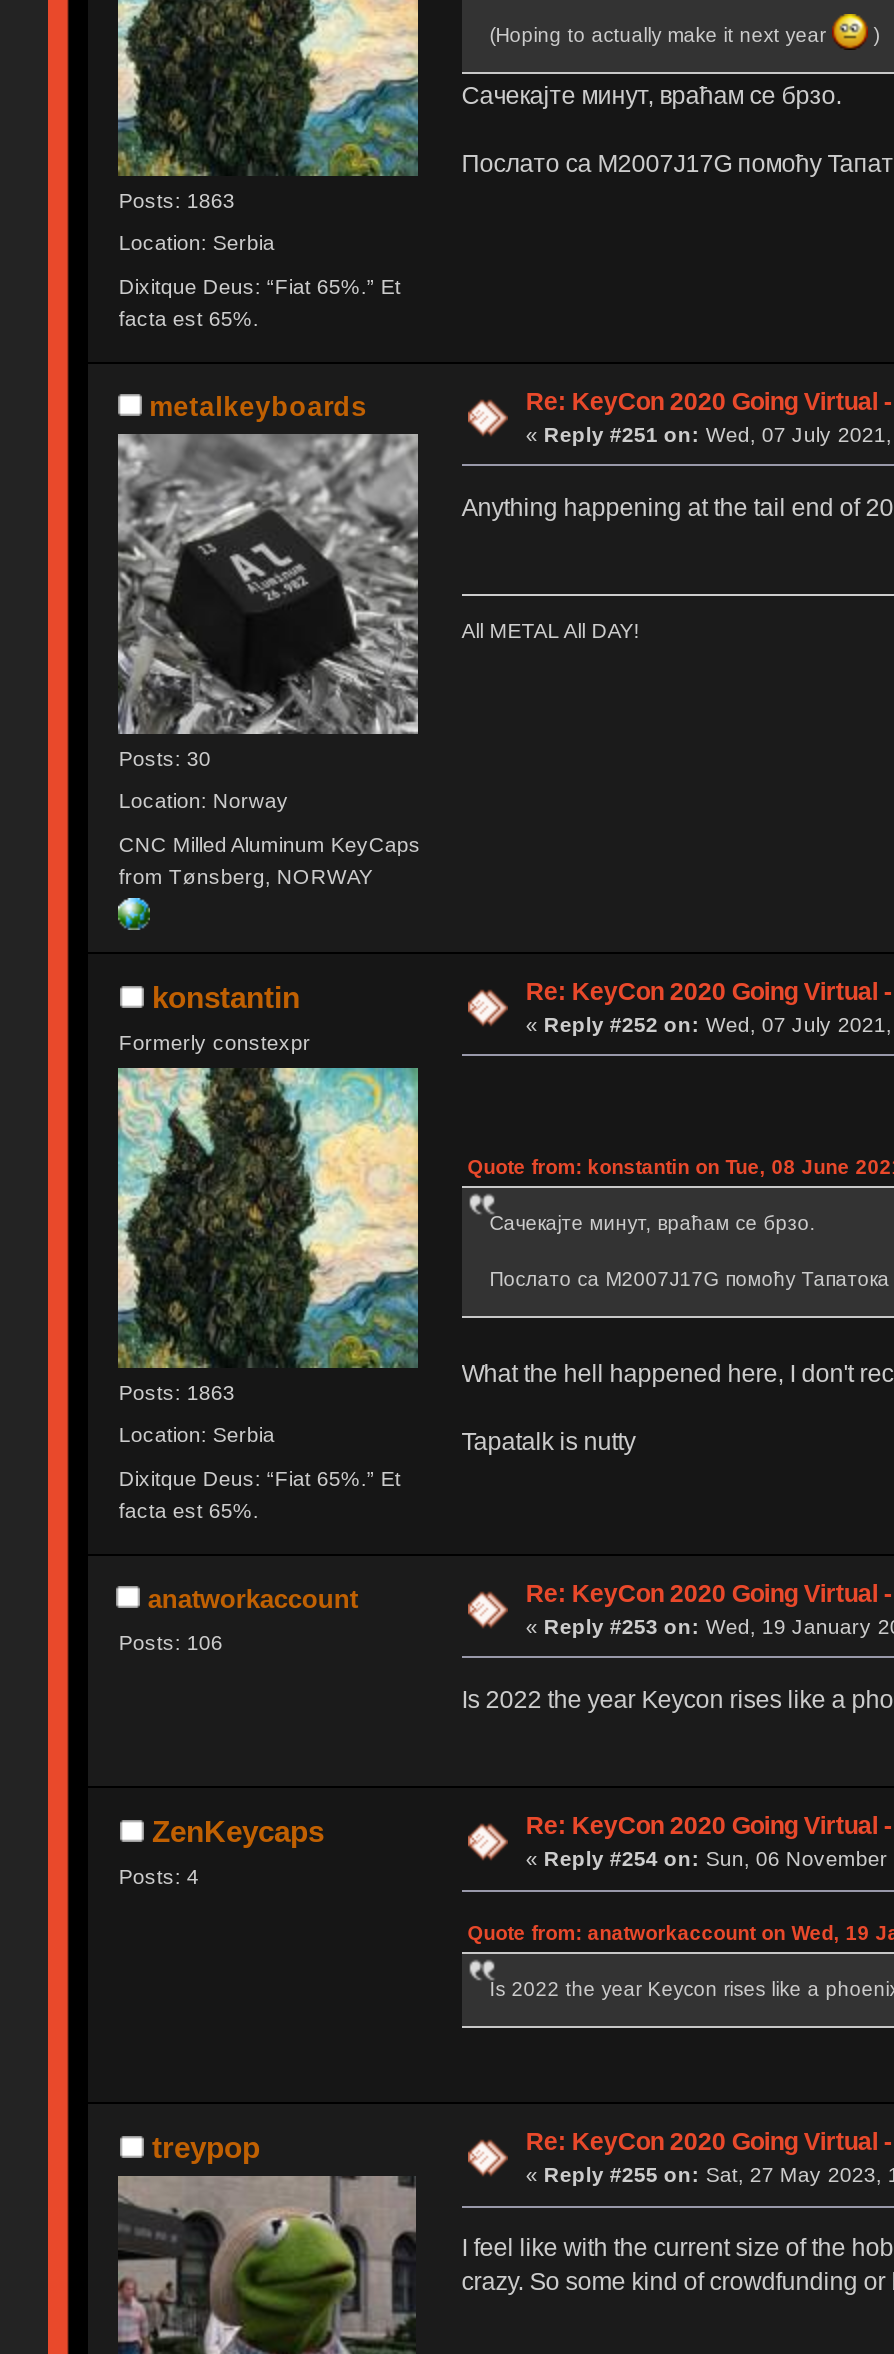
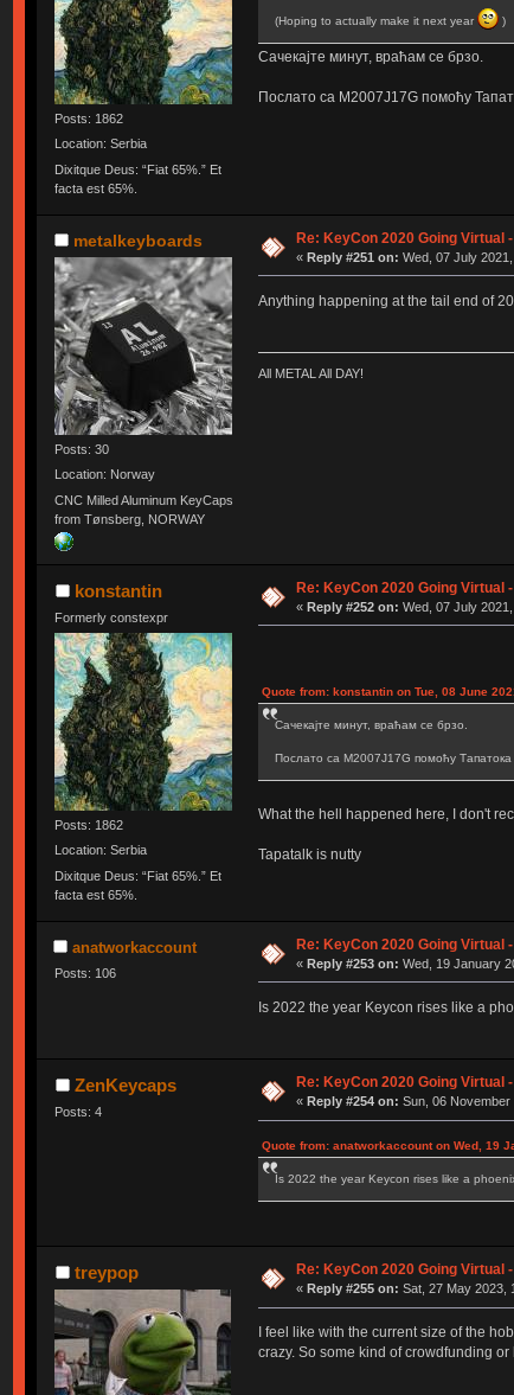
[119,188,235,212] Posts: 1863 -> [55,112,124,126] Posts: 1862
[119,1380,235,1404] Posts: 1863 -> [55,818,124,832] Posts: 1862

